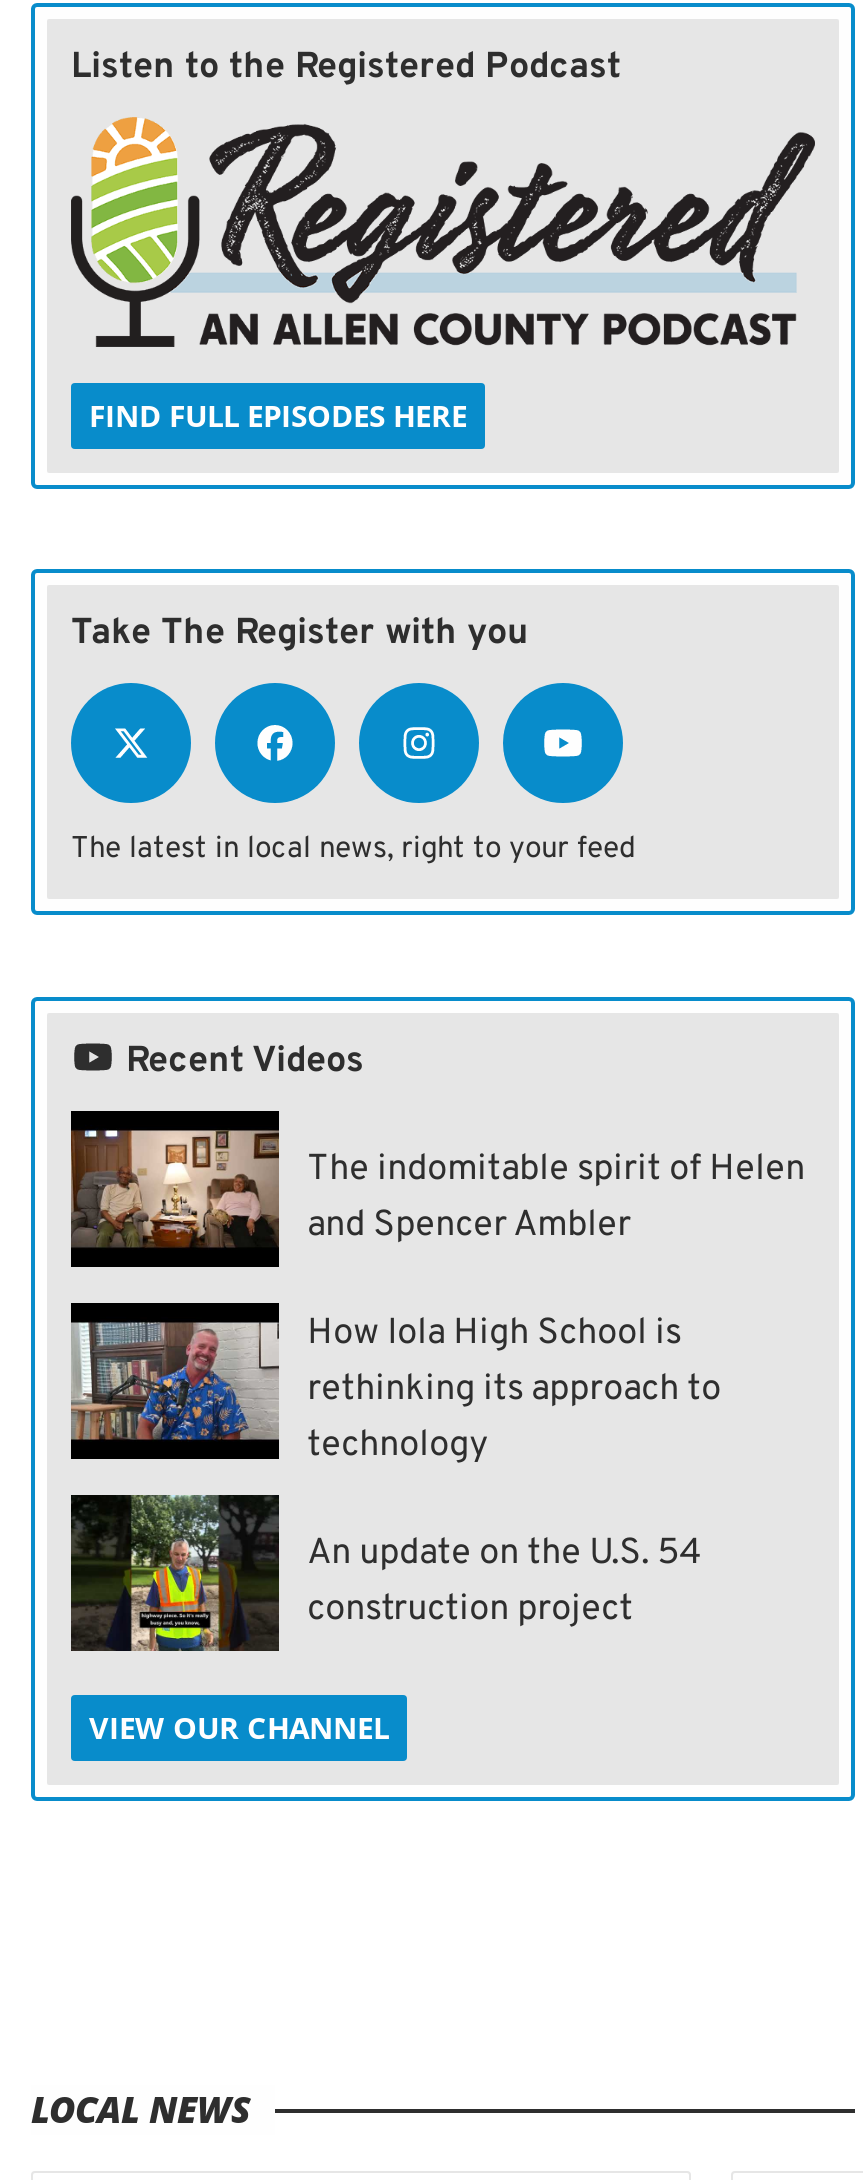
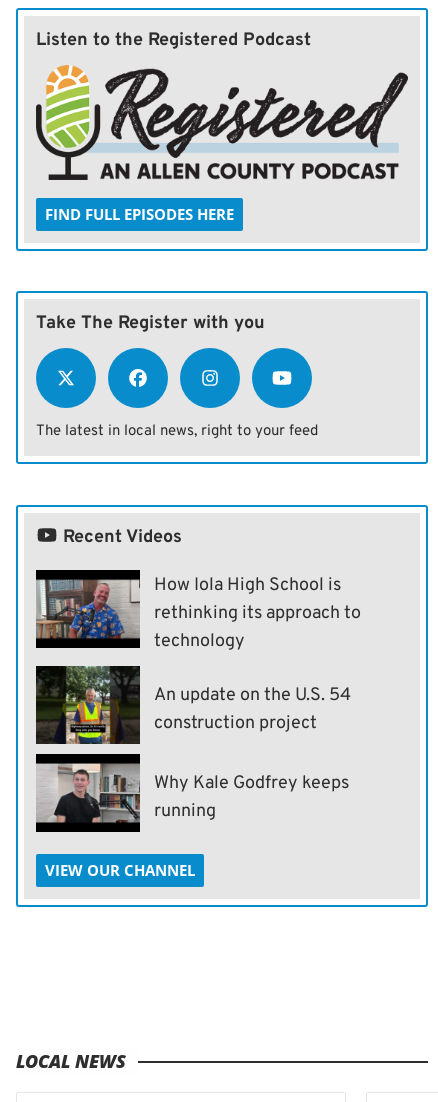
[69,1109,805,1269] [image] | The indomitable spirit of Helen | and Spencer Ambler -> none
moved [69,1311,721,1633] -> [35,574,361,735]: [image] | How Iola High School is | rethinking its approach to | technology | An update on the U.S. 54 | construction project
none -> [36,753,349,832] [image] | Why Kale Godfrey keeps | running

